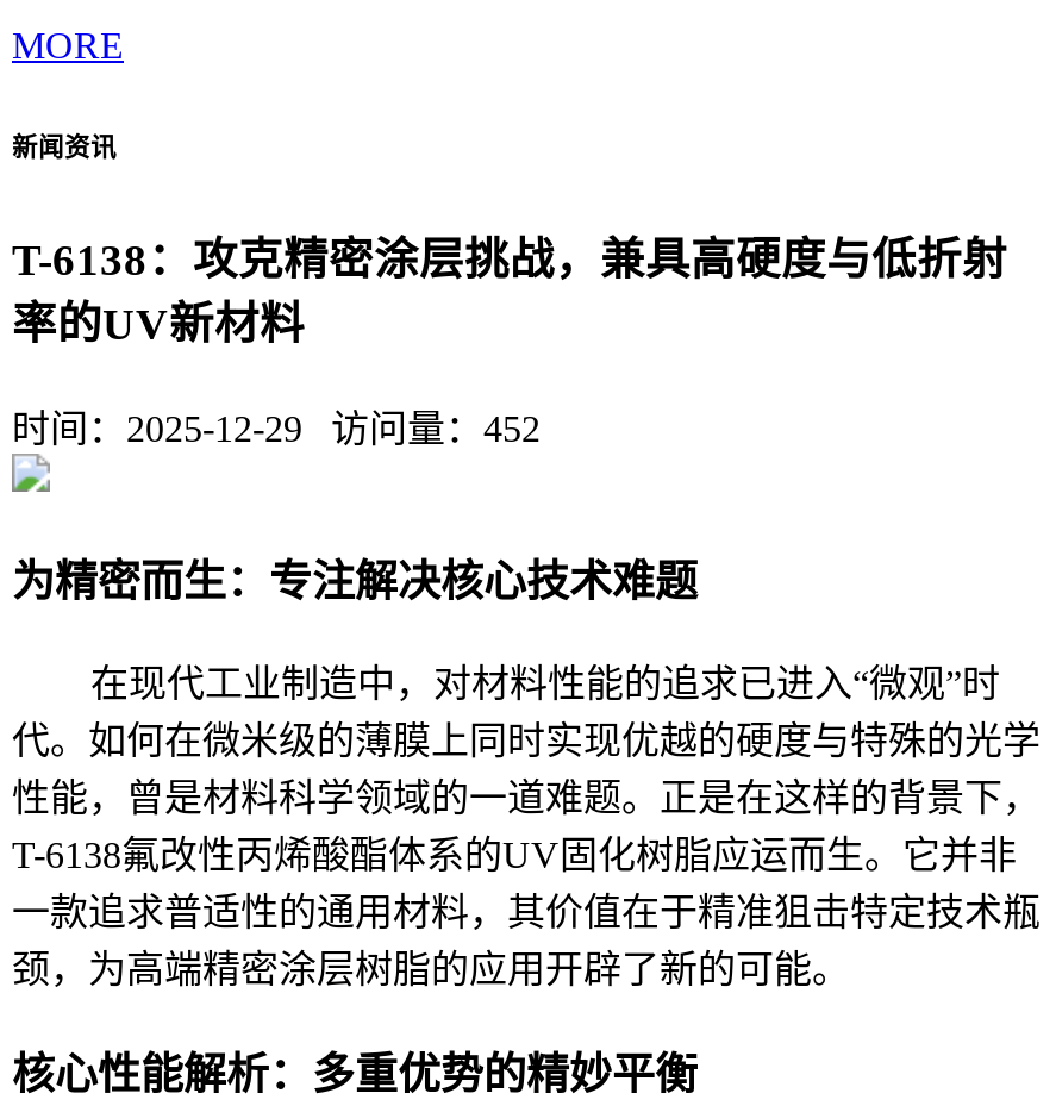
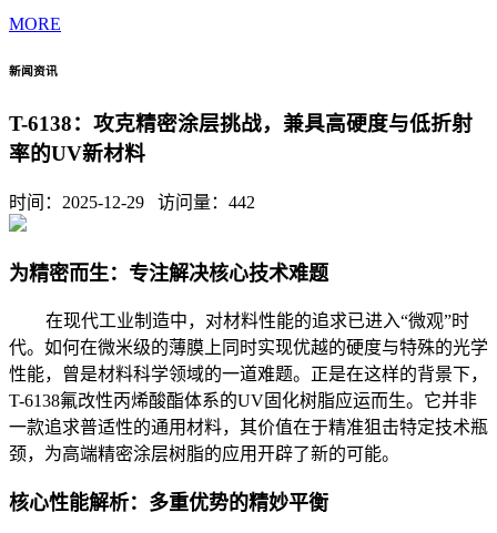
[12,408,541,449] 时间：2025-12-29 访问量：452 -> [9,193,255,212] 时间：2025-12-29 访问量：442

